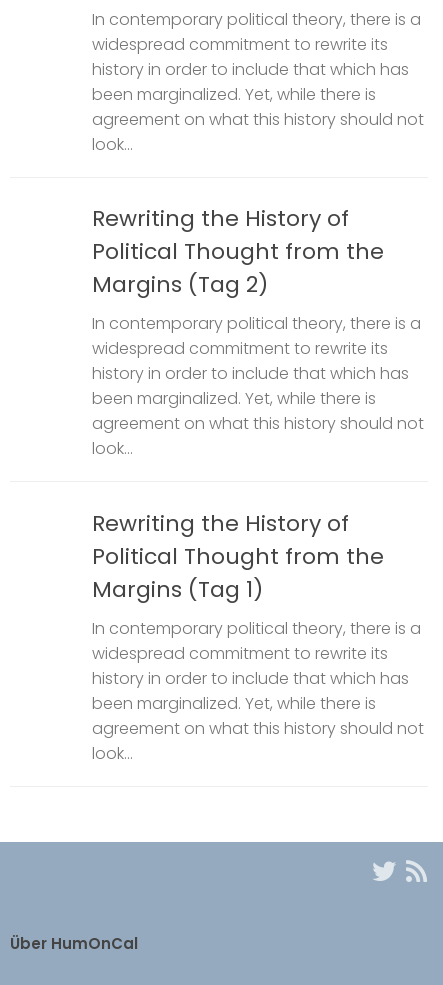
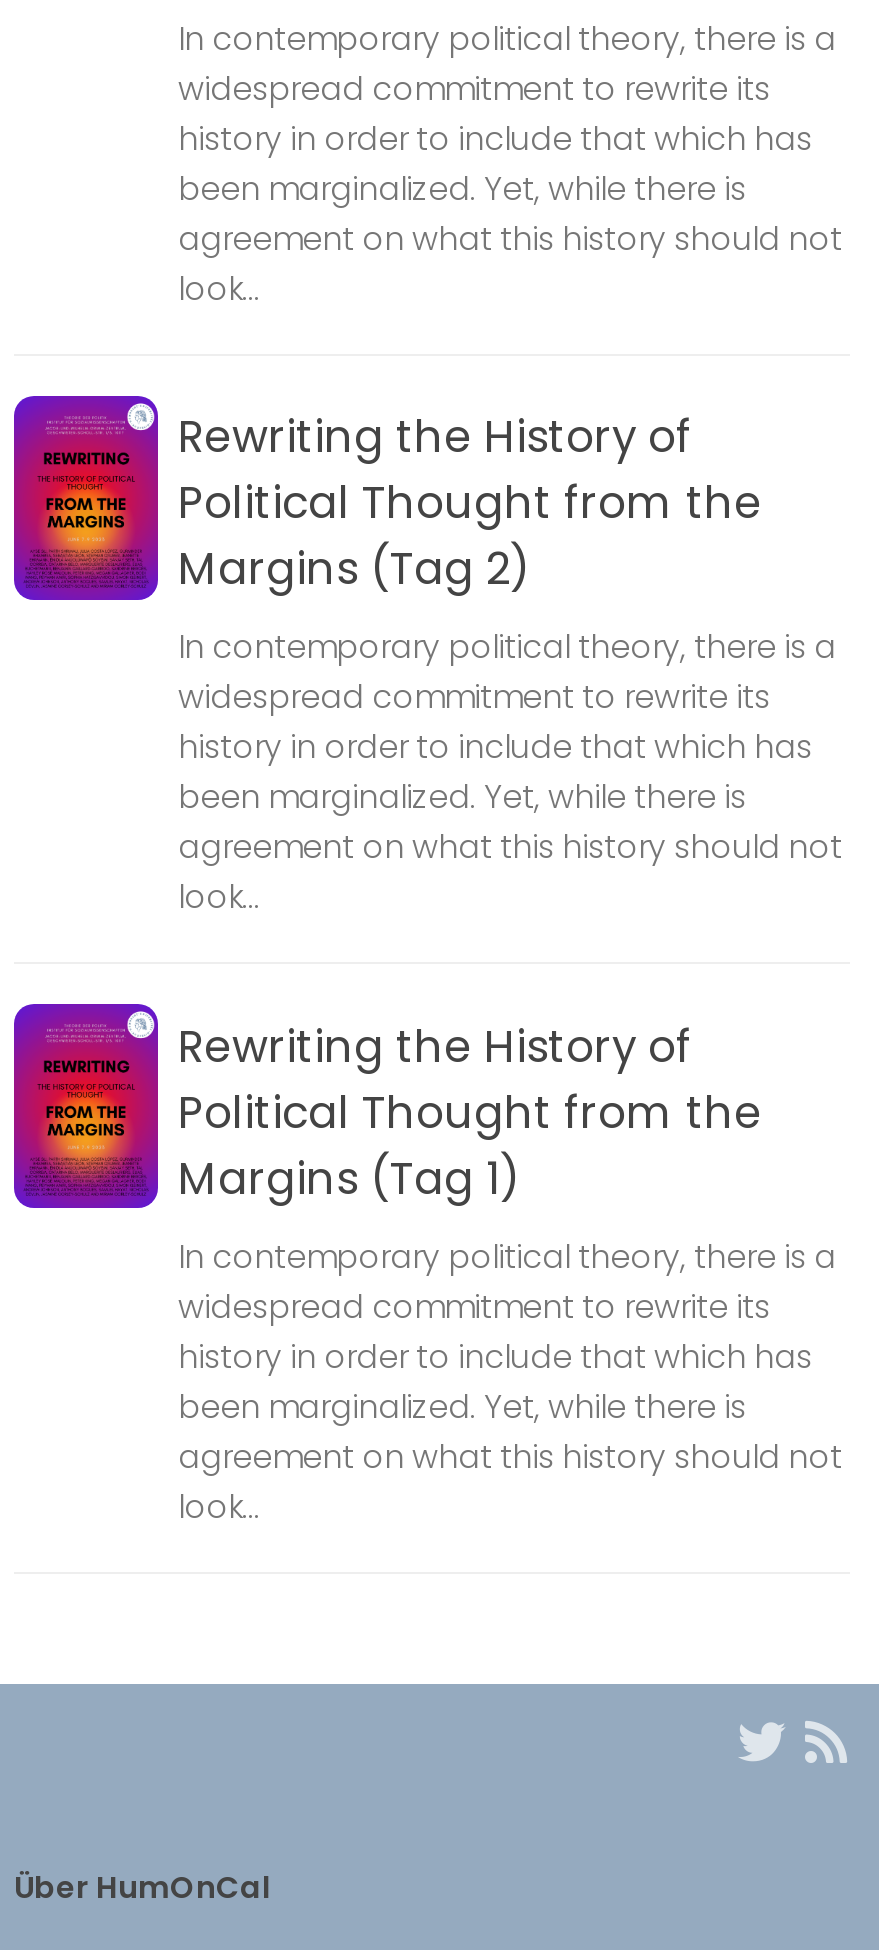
none -> [12,394,160,602] [image]
none -> [12,1002,160,1210] [image]

